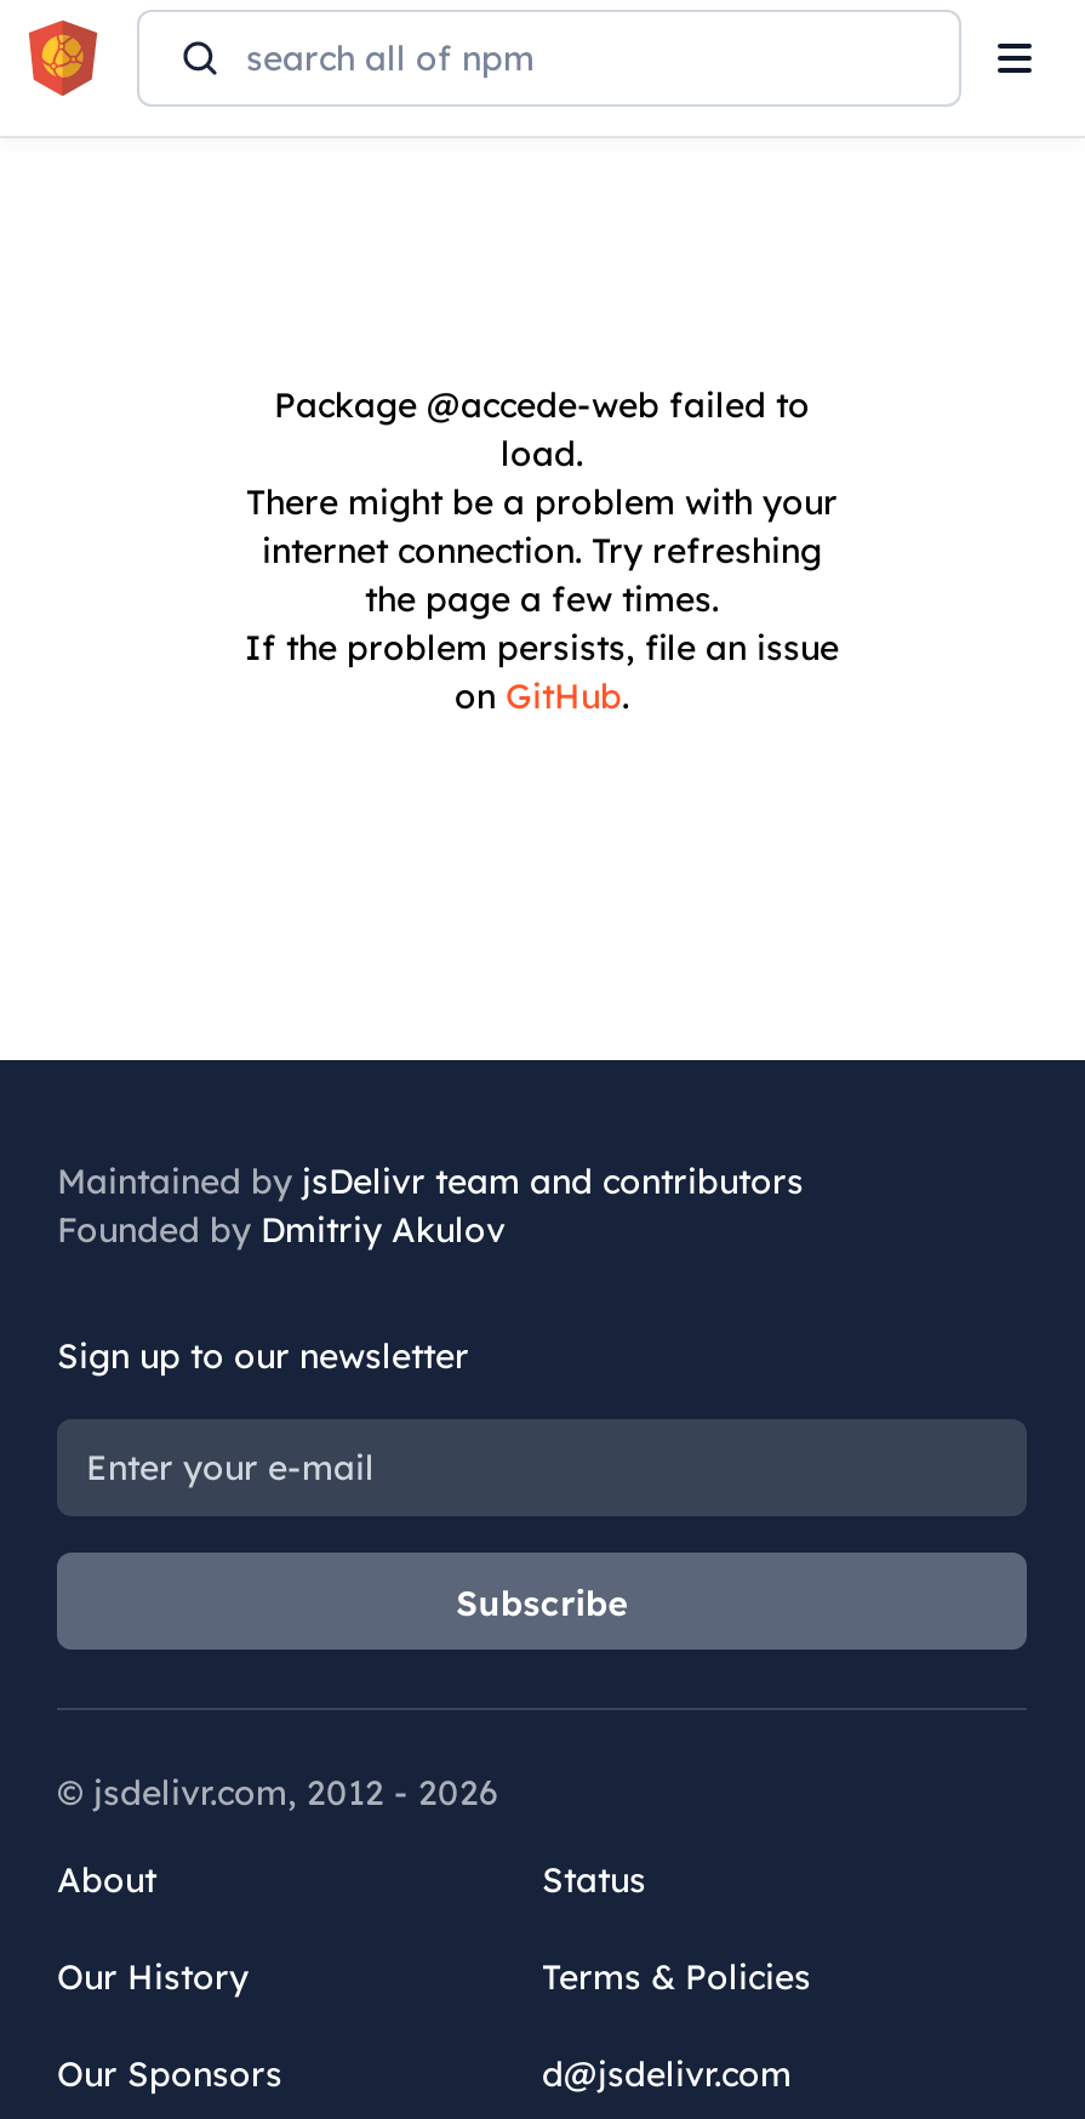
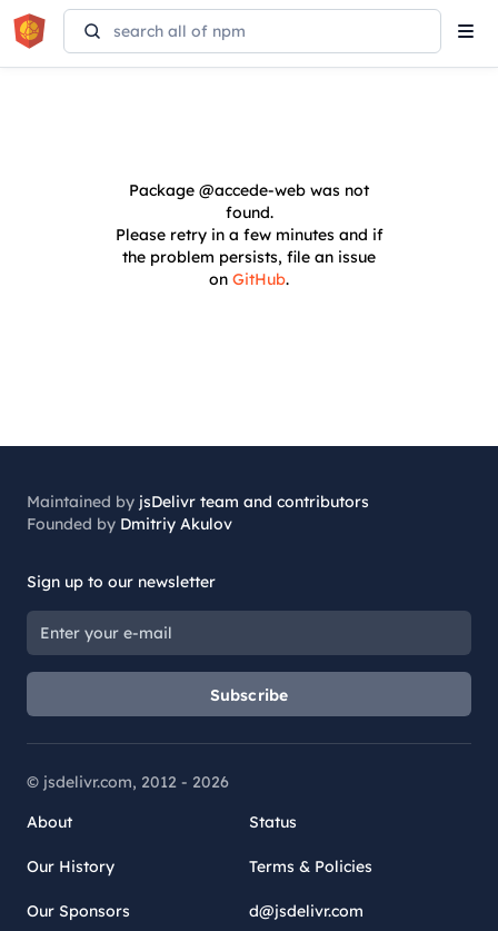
[245,383,839,670] Package @accede-web failed to | load. | There might be a problem with your | internet connection. Try refreshing | the page a few times. | If the problem persists, file an issue -> [115,180,383,267] Package @accede-web was not | found. | Please retry in a few minutes and if | the problem persists, file an issue

